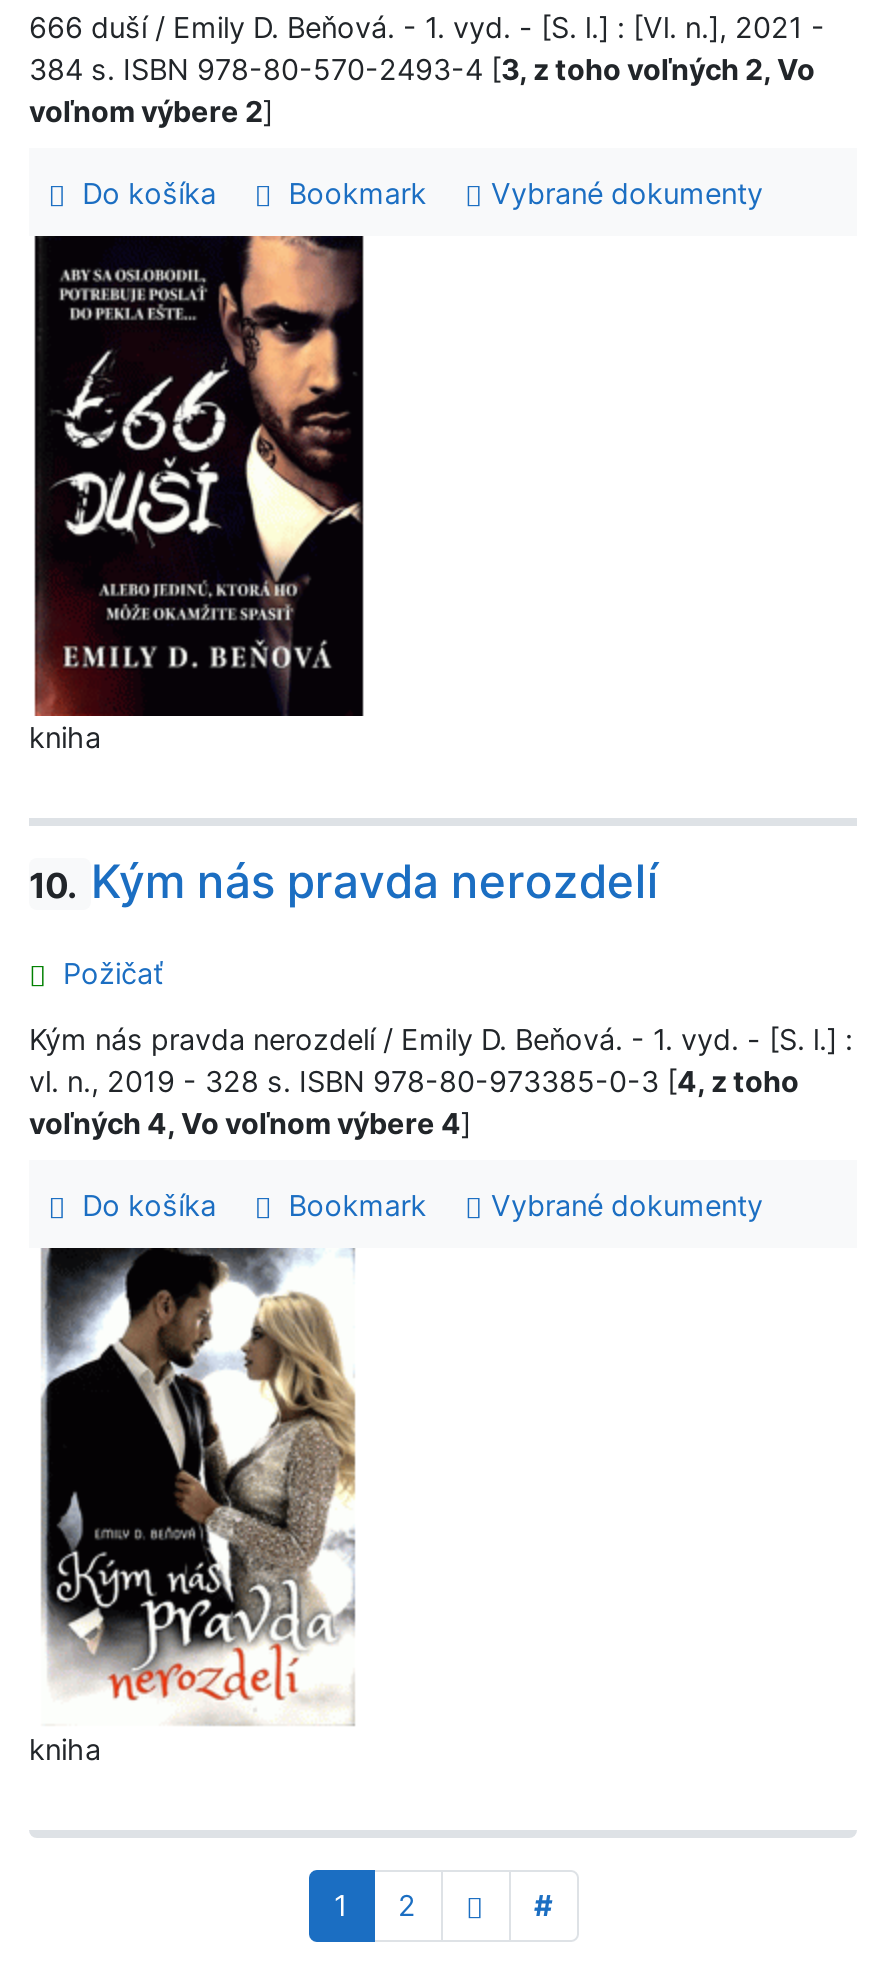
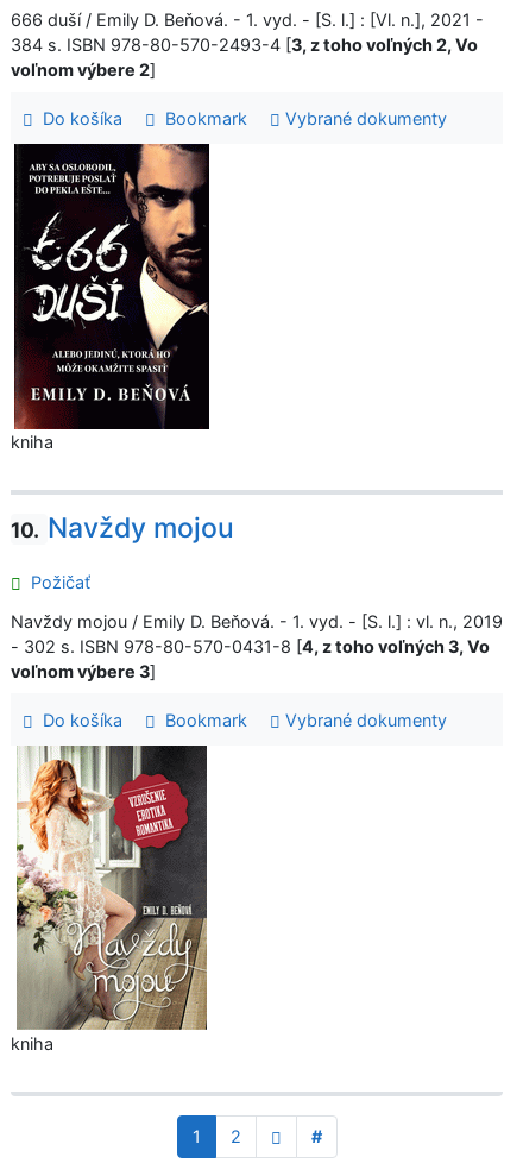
[29,853,659,909] 10. Kým nás pravda nerozdelí -> [11,511,234,544] 10. Navždy mojou
[29,1023,853,1141] Kým nás pravda nerozdelí / Emily D. Beňová. - 1. vyd. - [S. l.] : | vl. n., 2019 - 328 s. ISBN 978-80-973385-0-3 [4, z toho | voľných 4, Vo voľnom výbere 4] -> [11,612,503,682] Navždy mojou / Emily D. Beňová. - 1. vyd. - [S. l.] : vl. n., 2019 | - 302 s. ISBN 978-80-570-0431-8 [4, z toho voľných 3, Vo | voľnom výbere 3]
[39,1246,359,1726] [image] -> [15,744,208,1031] [image]

